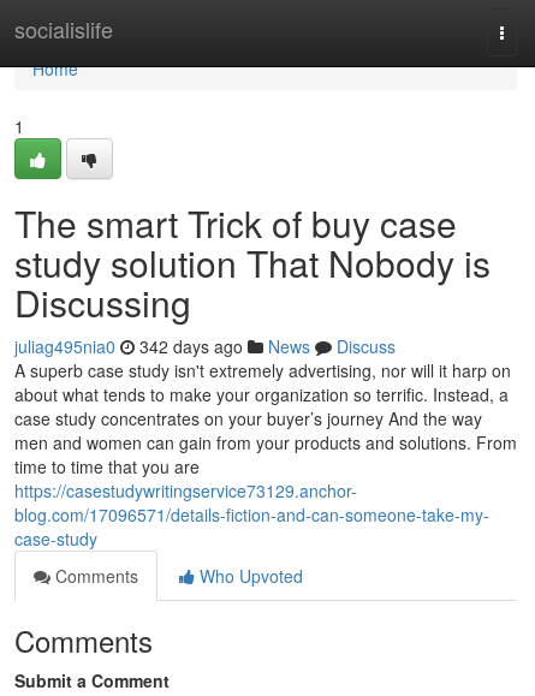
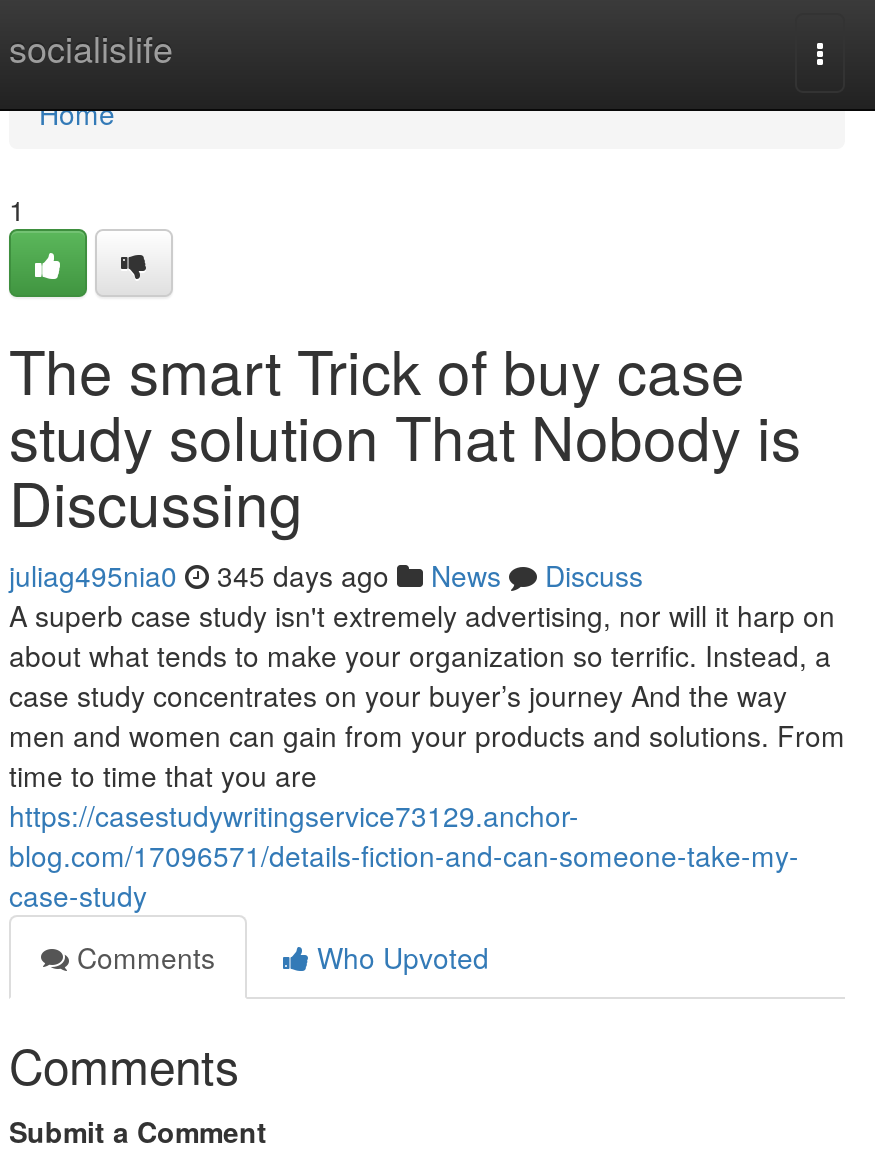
[14,334,396,358] juliag495nia0 342 days ago News Discuss -> [9,555,643,595] juliag495nia0 345 days ago News Discuss

